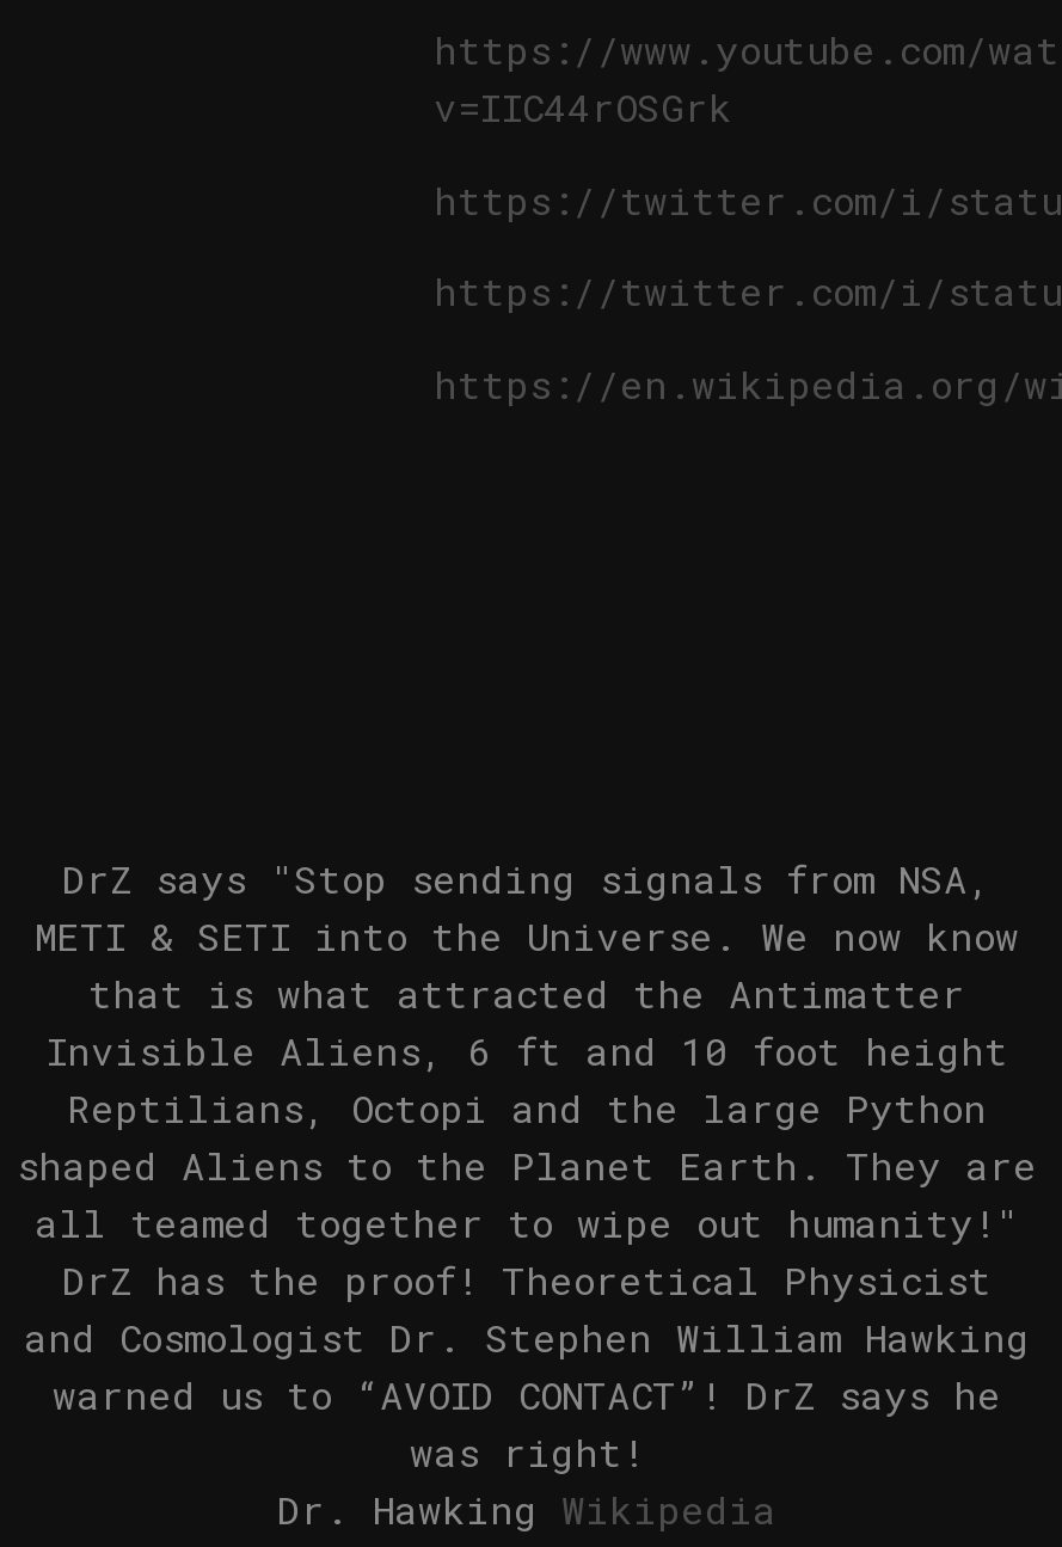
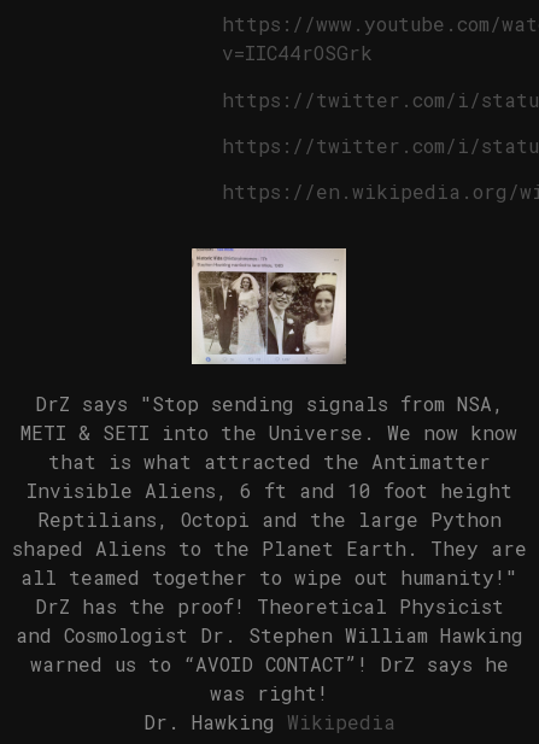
none -> [191,247,347,365] [image]

